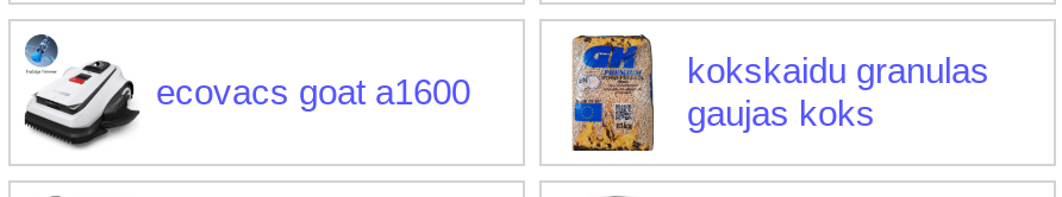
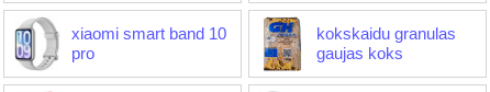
[23,31,470,147] [image] | ecovacs goat a1600 -> [11,16,226,68] [image] | xiaomi smart band 10 | pro

